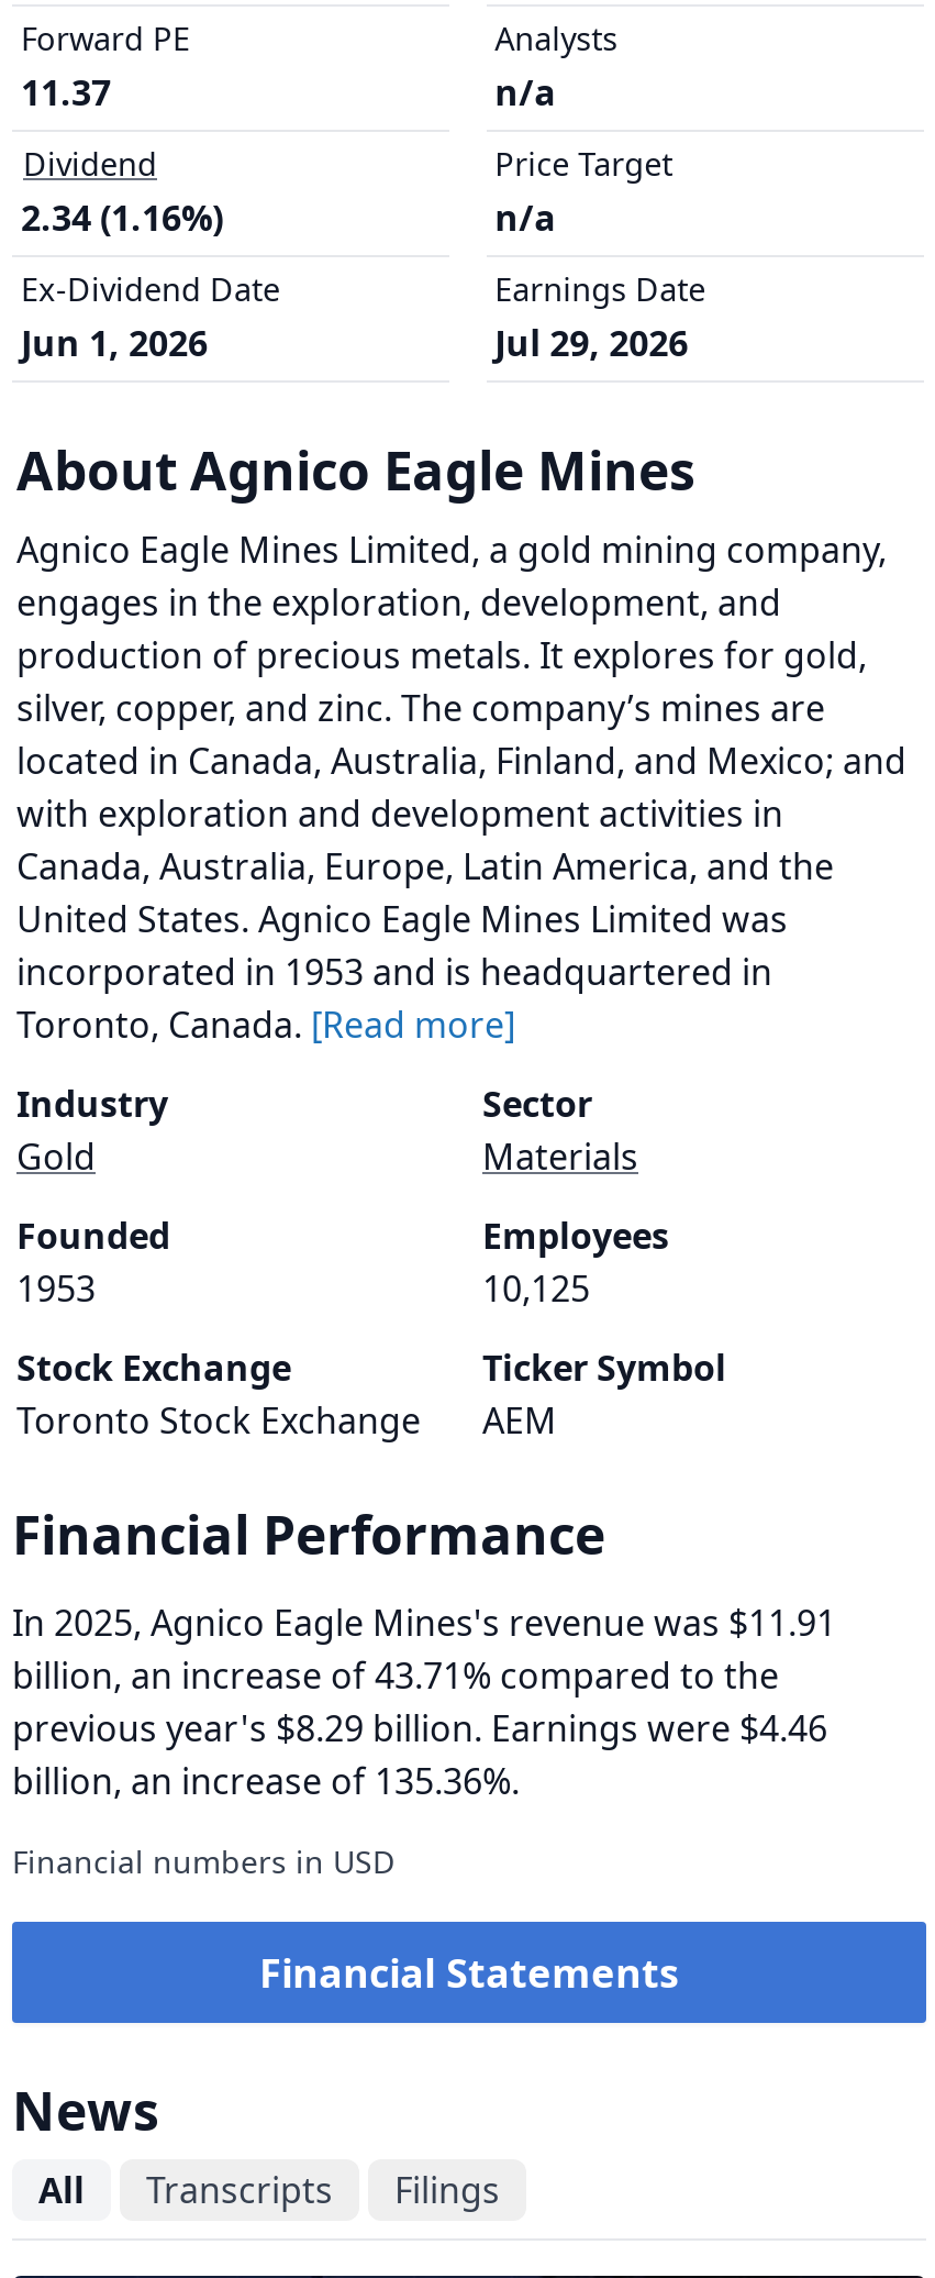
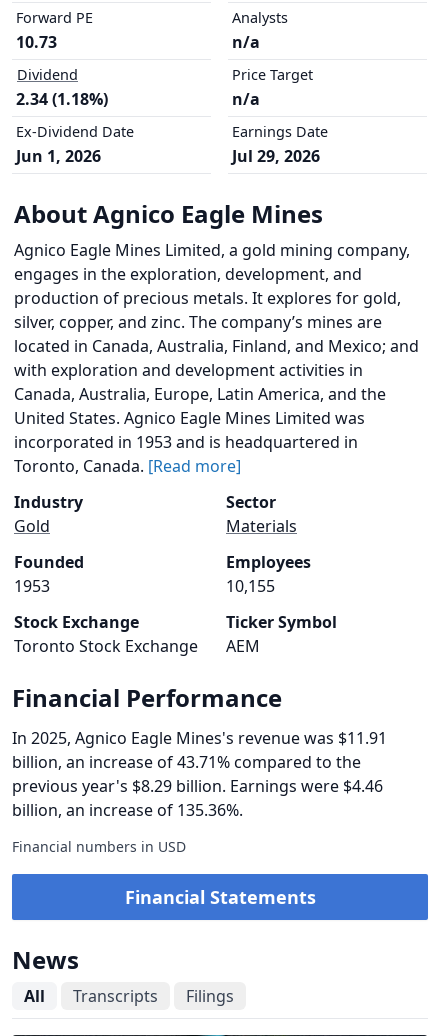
[21,68,111,117] 11.37 -> [16,31,57,53] 10.73
[21,193,223,242] 2.34 (1.16%) -> [16,88,108,110] 2.34 (1.18%)
[482,1264,590,1313] 10,125 -> [226,575,275,597] 10,155

